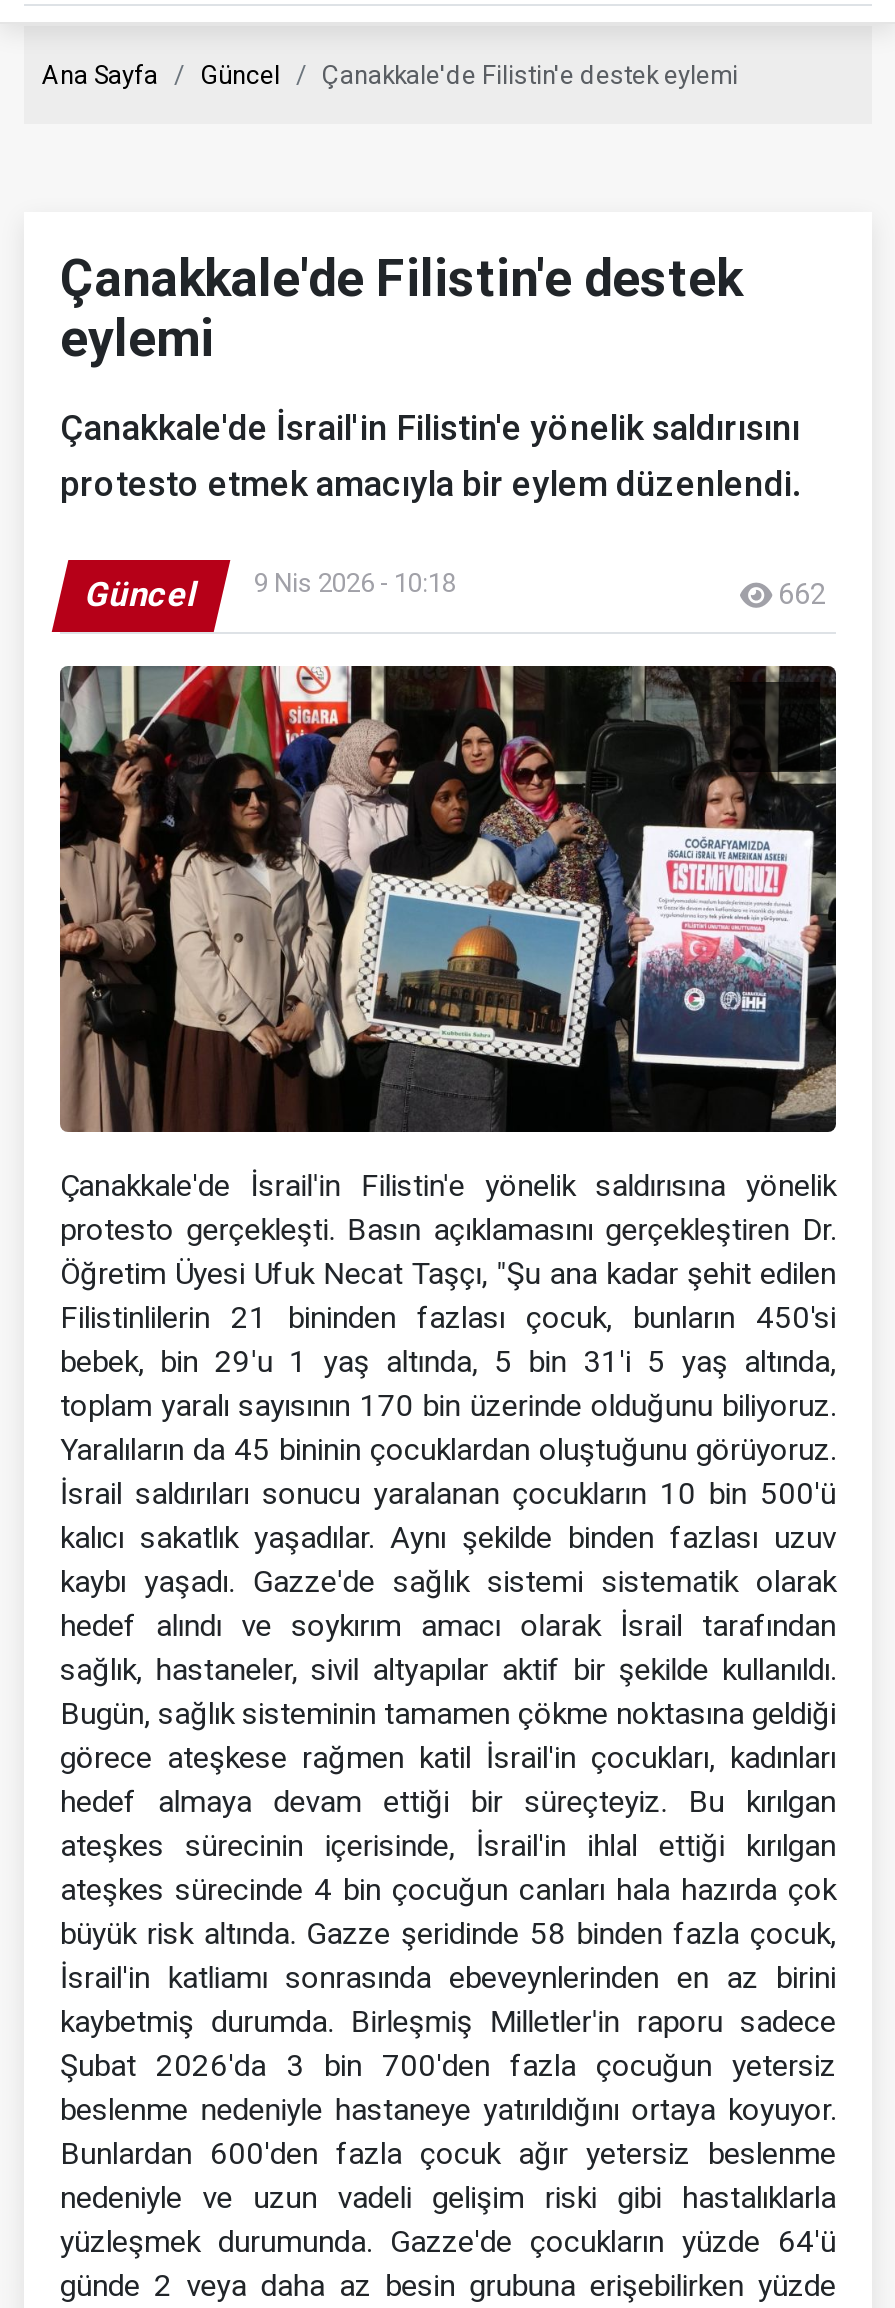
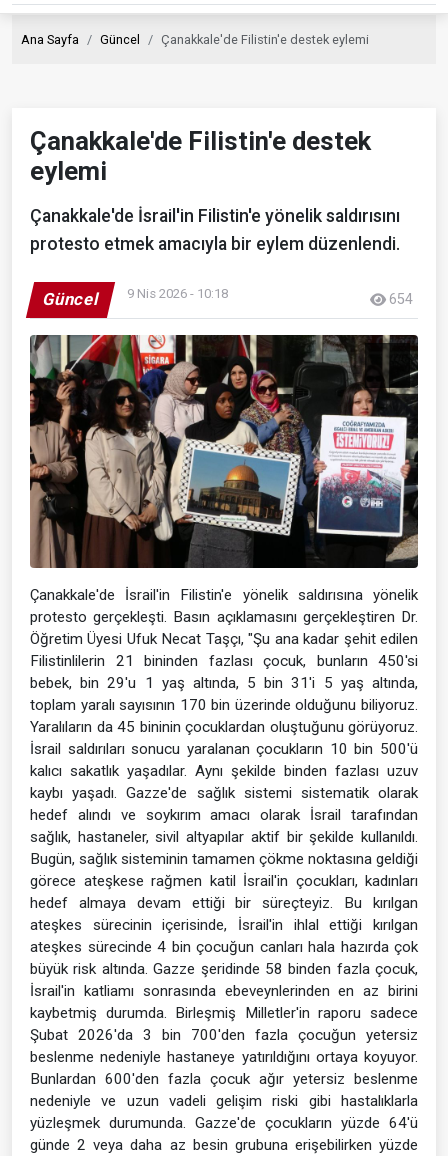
[778,578,826,612] 662 -> [389,291,413,308] 654

